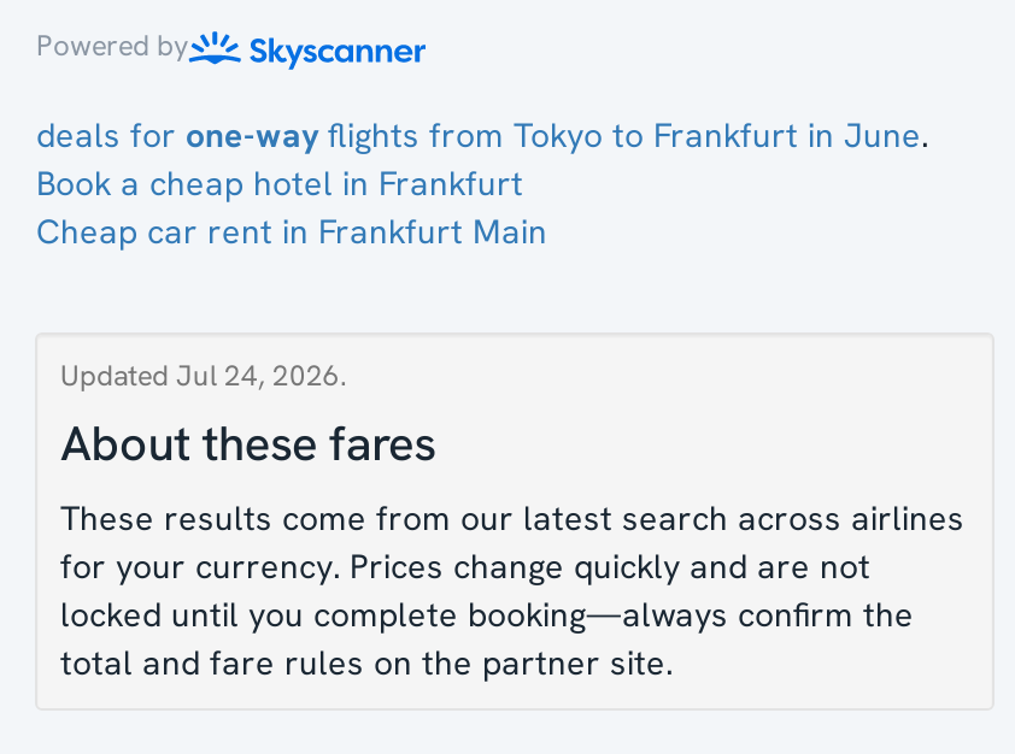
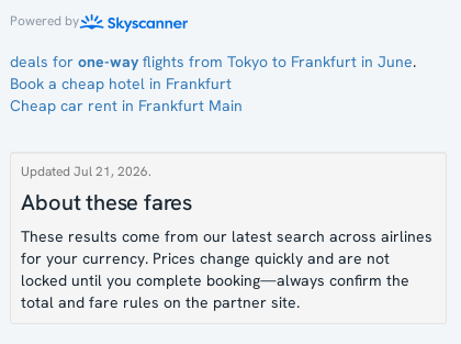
[60,355,347,394] Updated Jul 24, 2026. -> [21,162,152,180] Updated Jul 21, 2026.

